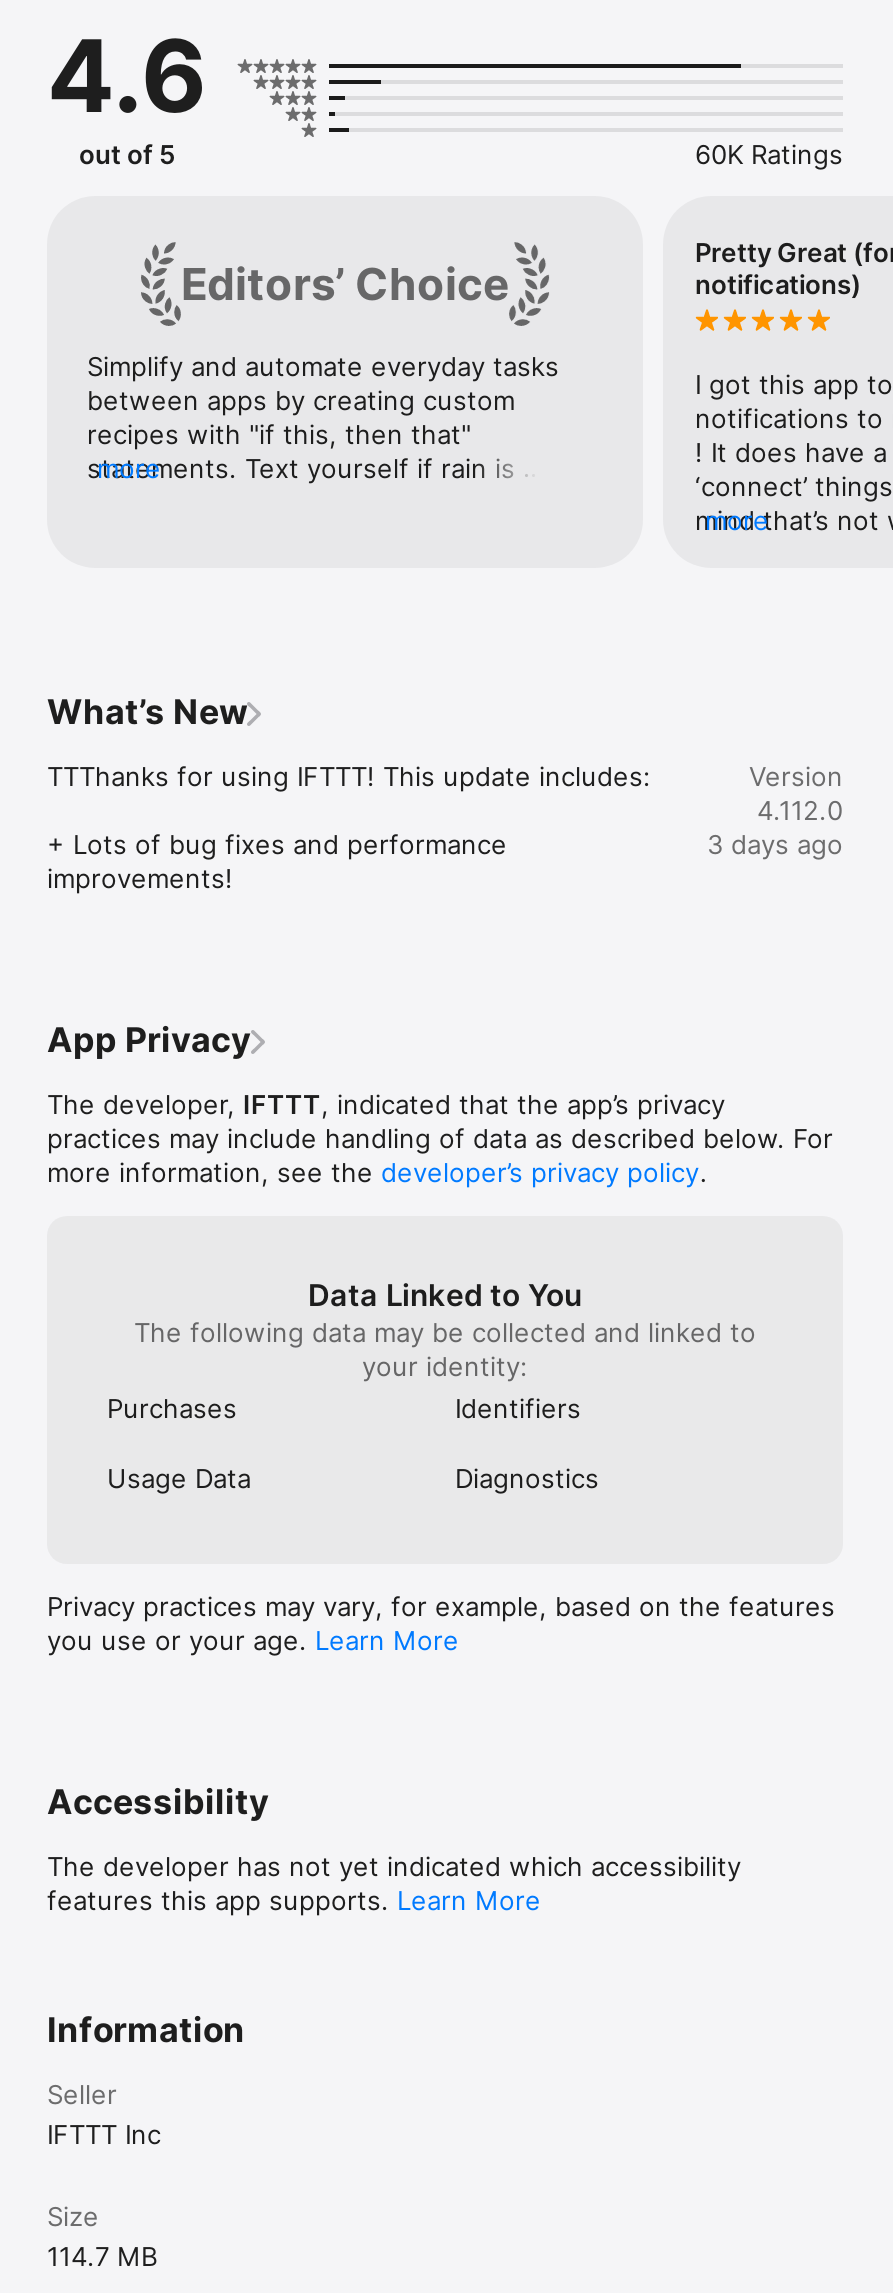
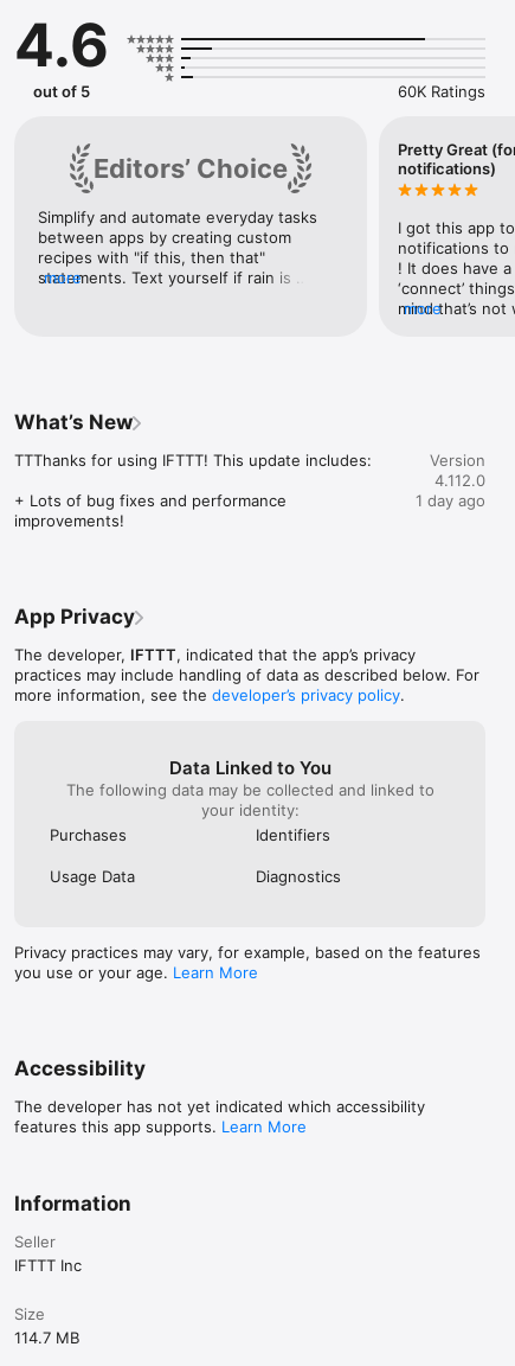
[707,828,843,860] 3 days ago -> [416,491,485,510] 1 day ago

